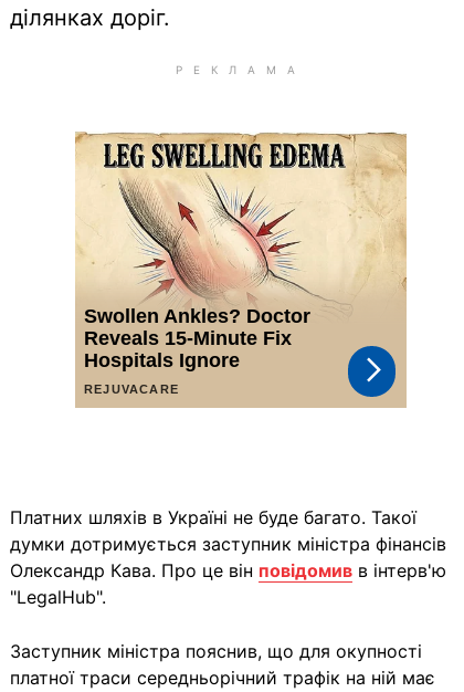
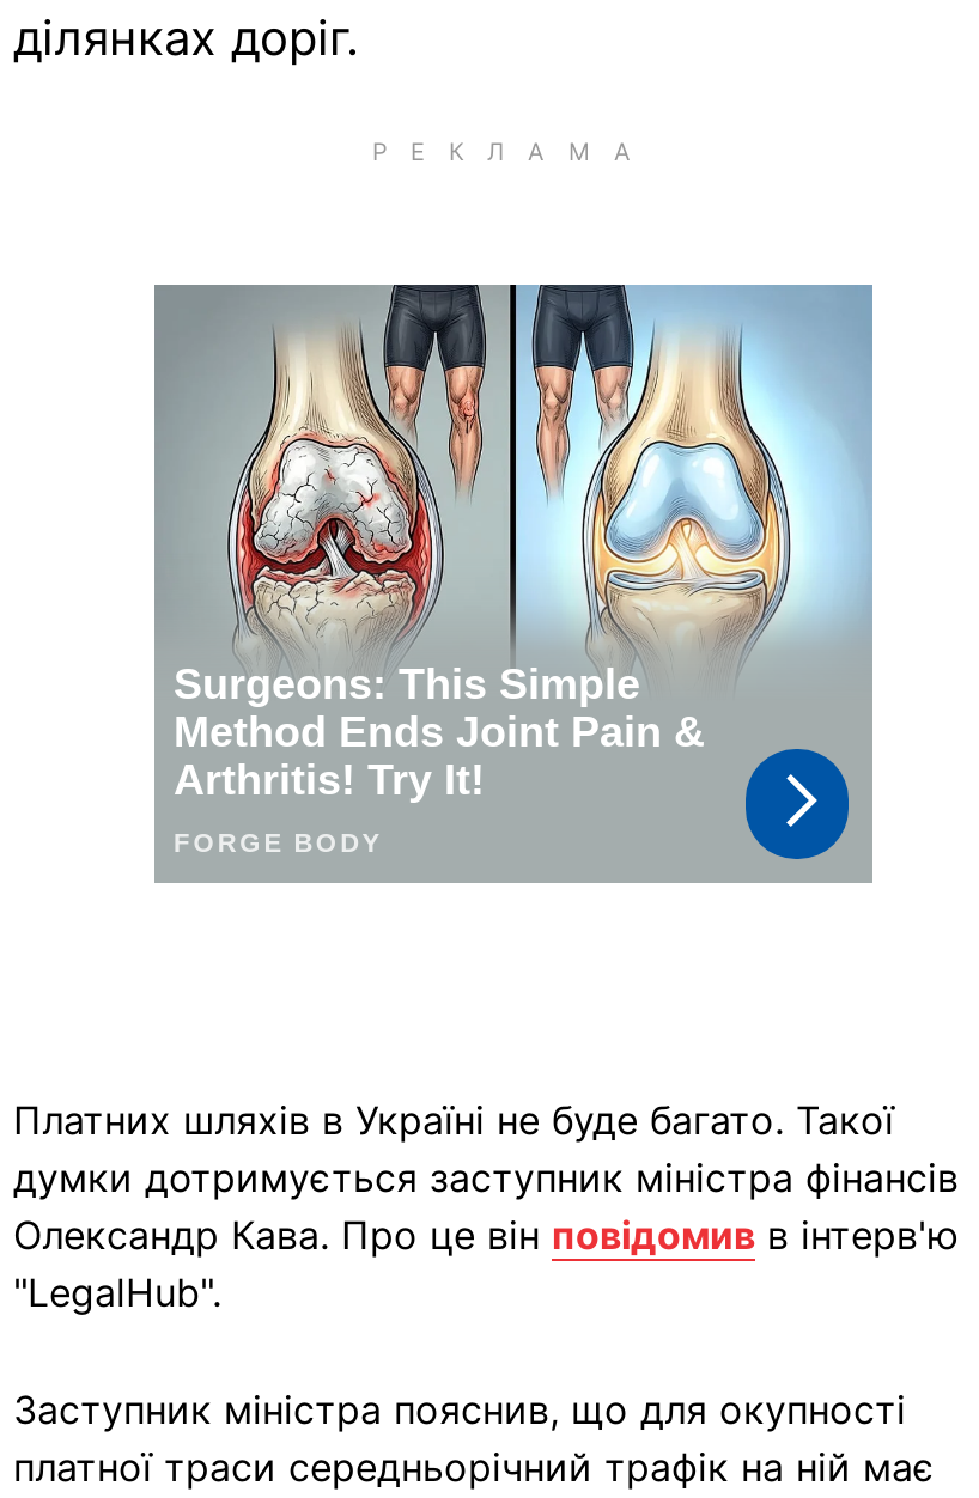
[74,132,408,408] [image] -> [152,282,875,883] [image]

